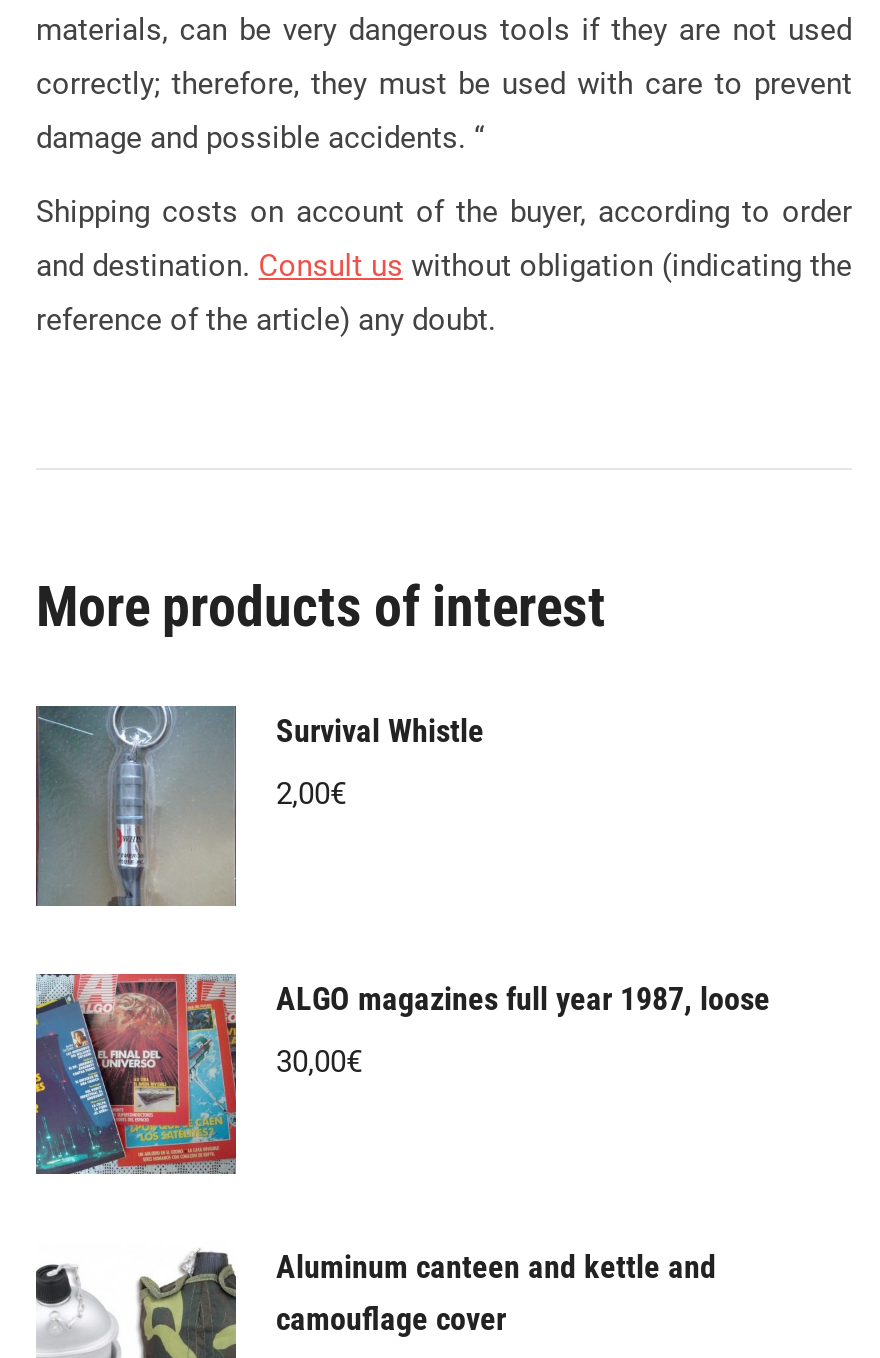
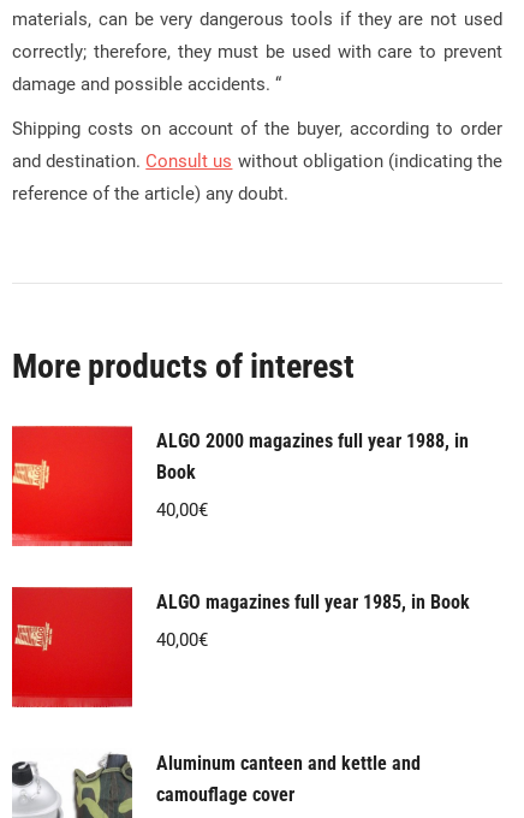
[34,704,484,908] [image] | Survival Whistle -> [11,425,469,547] [image] | ALGO 2000 magazines full year 1988, in | Book
[276,776,346,812] 2,00€ -> [156,499,208,521] 40,00€
[34,972,770,1176] [image] | ALGO magazines full year 1987, loose -> [11,586,470,709] [image] | ALGO magazines full year 1985, in Book
[276,1044,362,1080] 30,00€ -> [156,629,208,651] 40,00€

